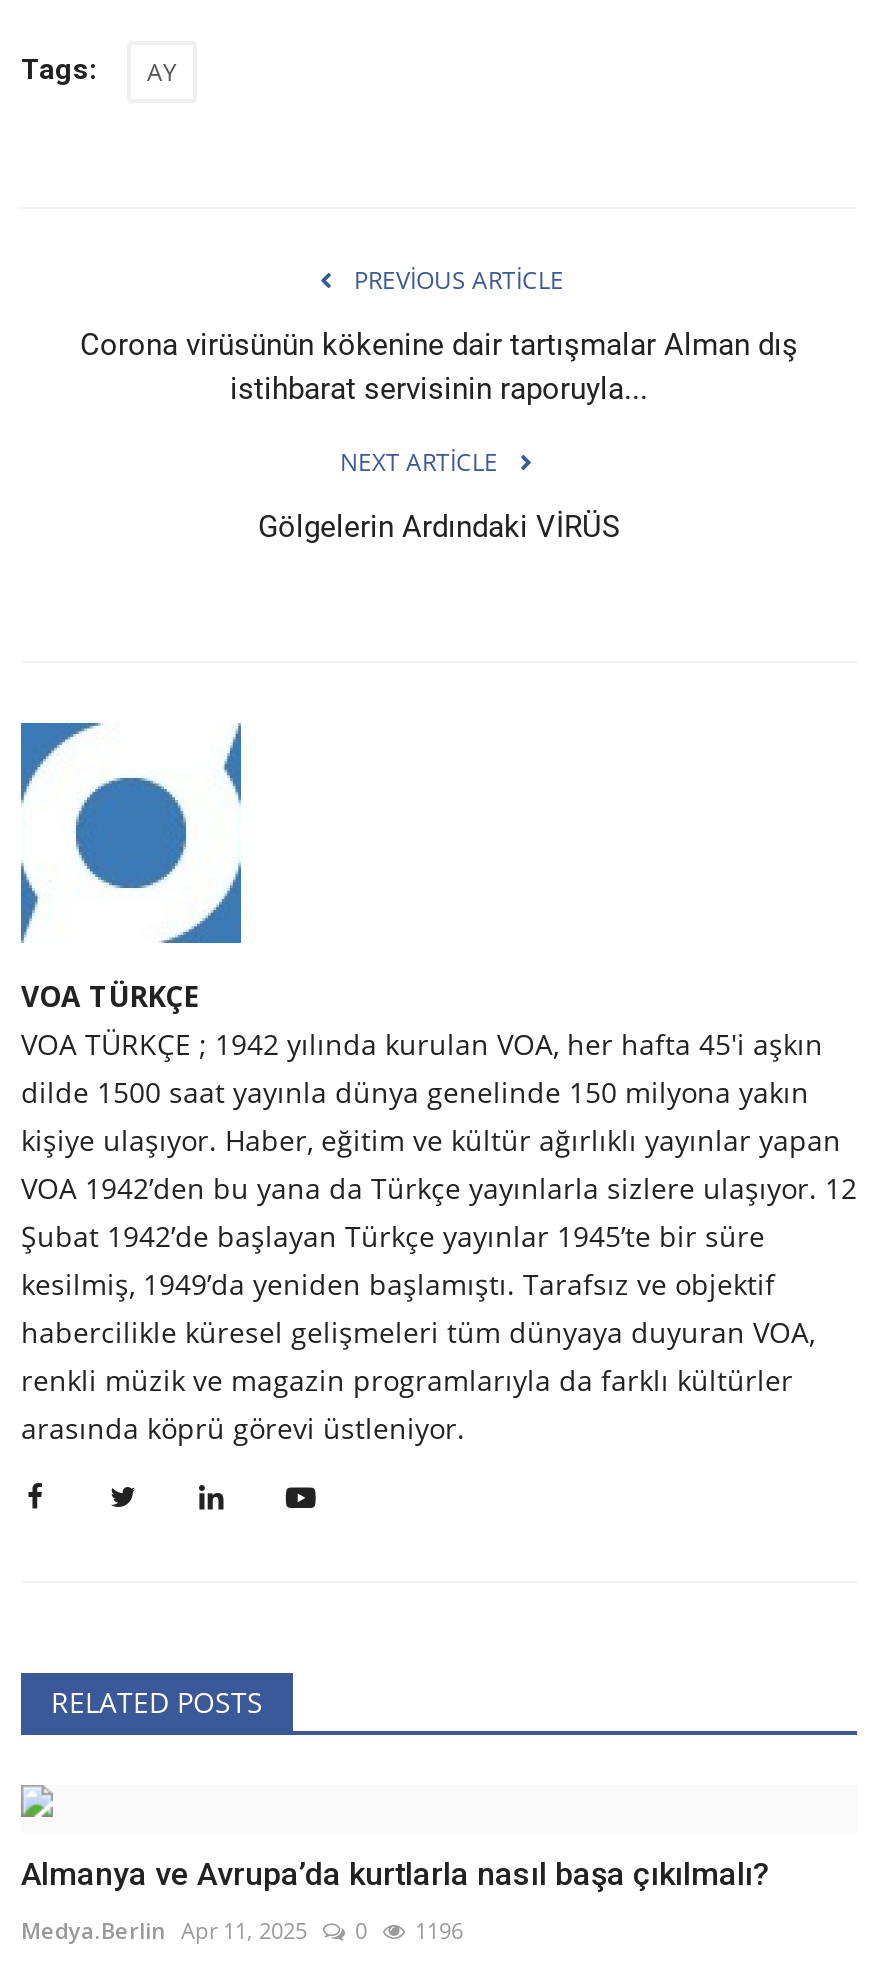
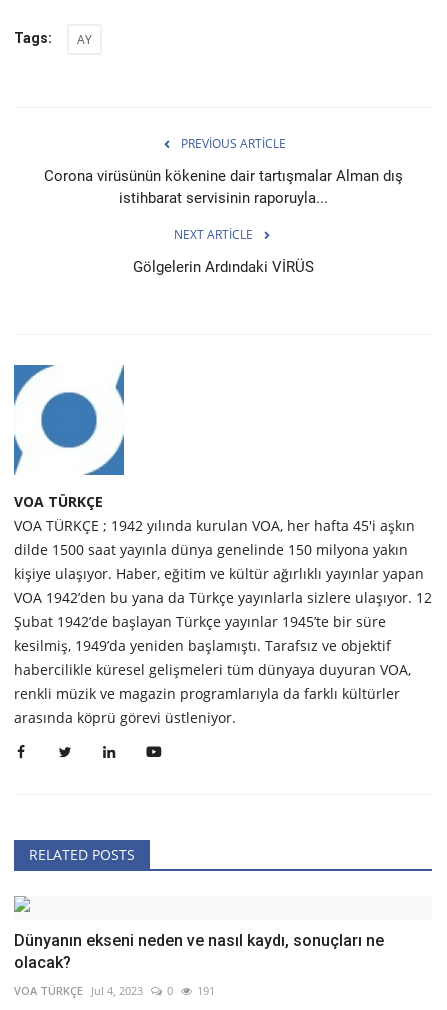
[21,1854,769,1892] Almanya ve Avrupa’da kurtlarla nasıl başa çıkılmalı? -> [14,931,384,972] Dünyanın ekseni neden ve nasıl kaydı, sonuçları ne | olacak?
[21,1914,307,1944] Medya.Berlin Apr 11, 2025 -> [14,983,143,998] VOA TÜRKÇE Jul 4, 2023
[415,1914,463,1944] 1196 -> [197,983,215,998] 191

